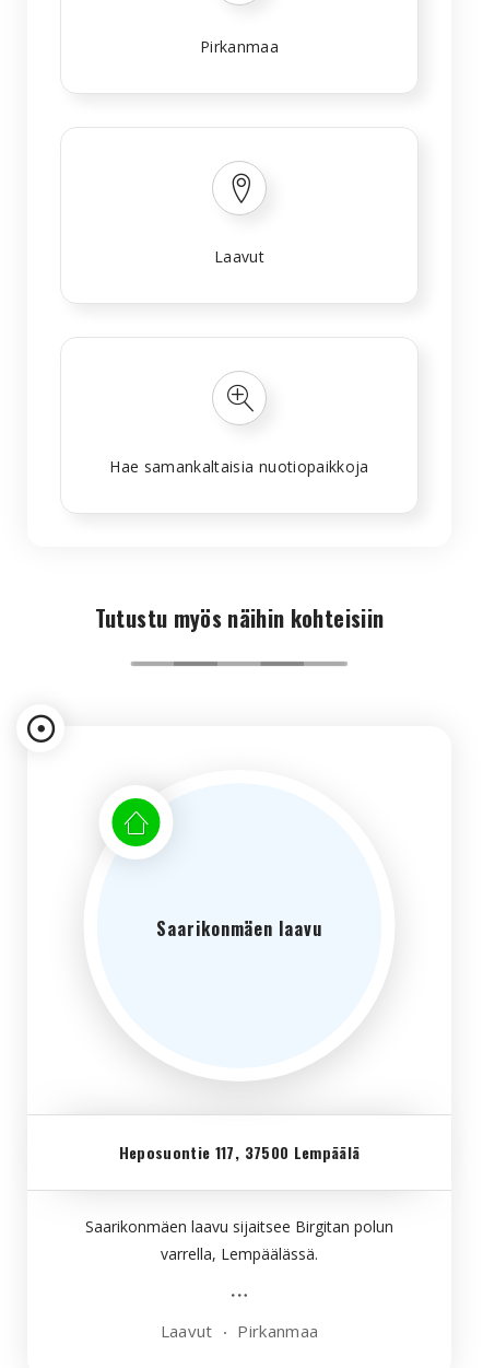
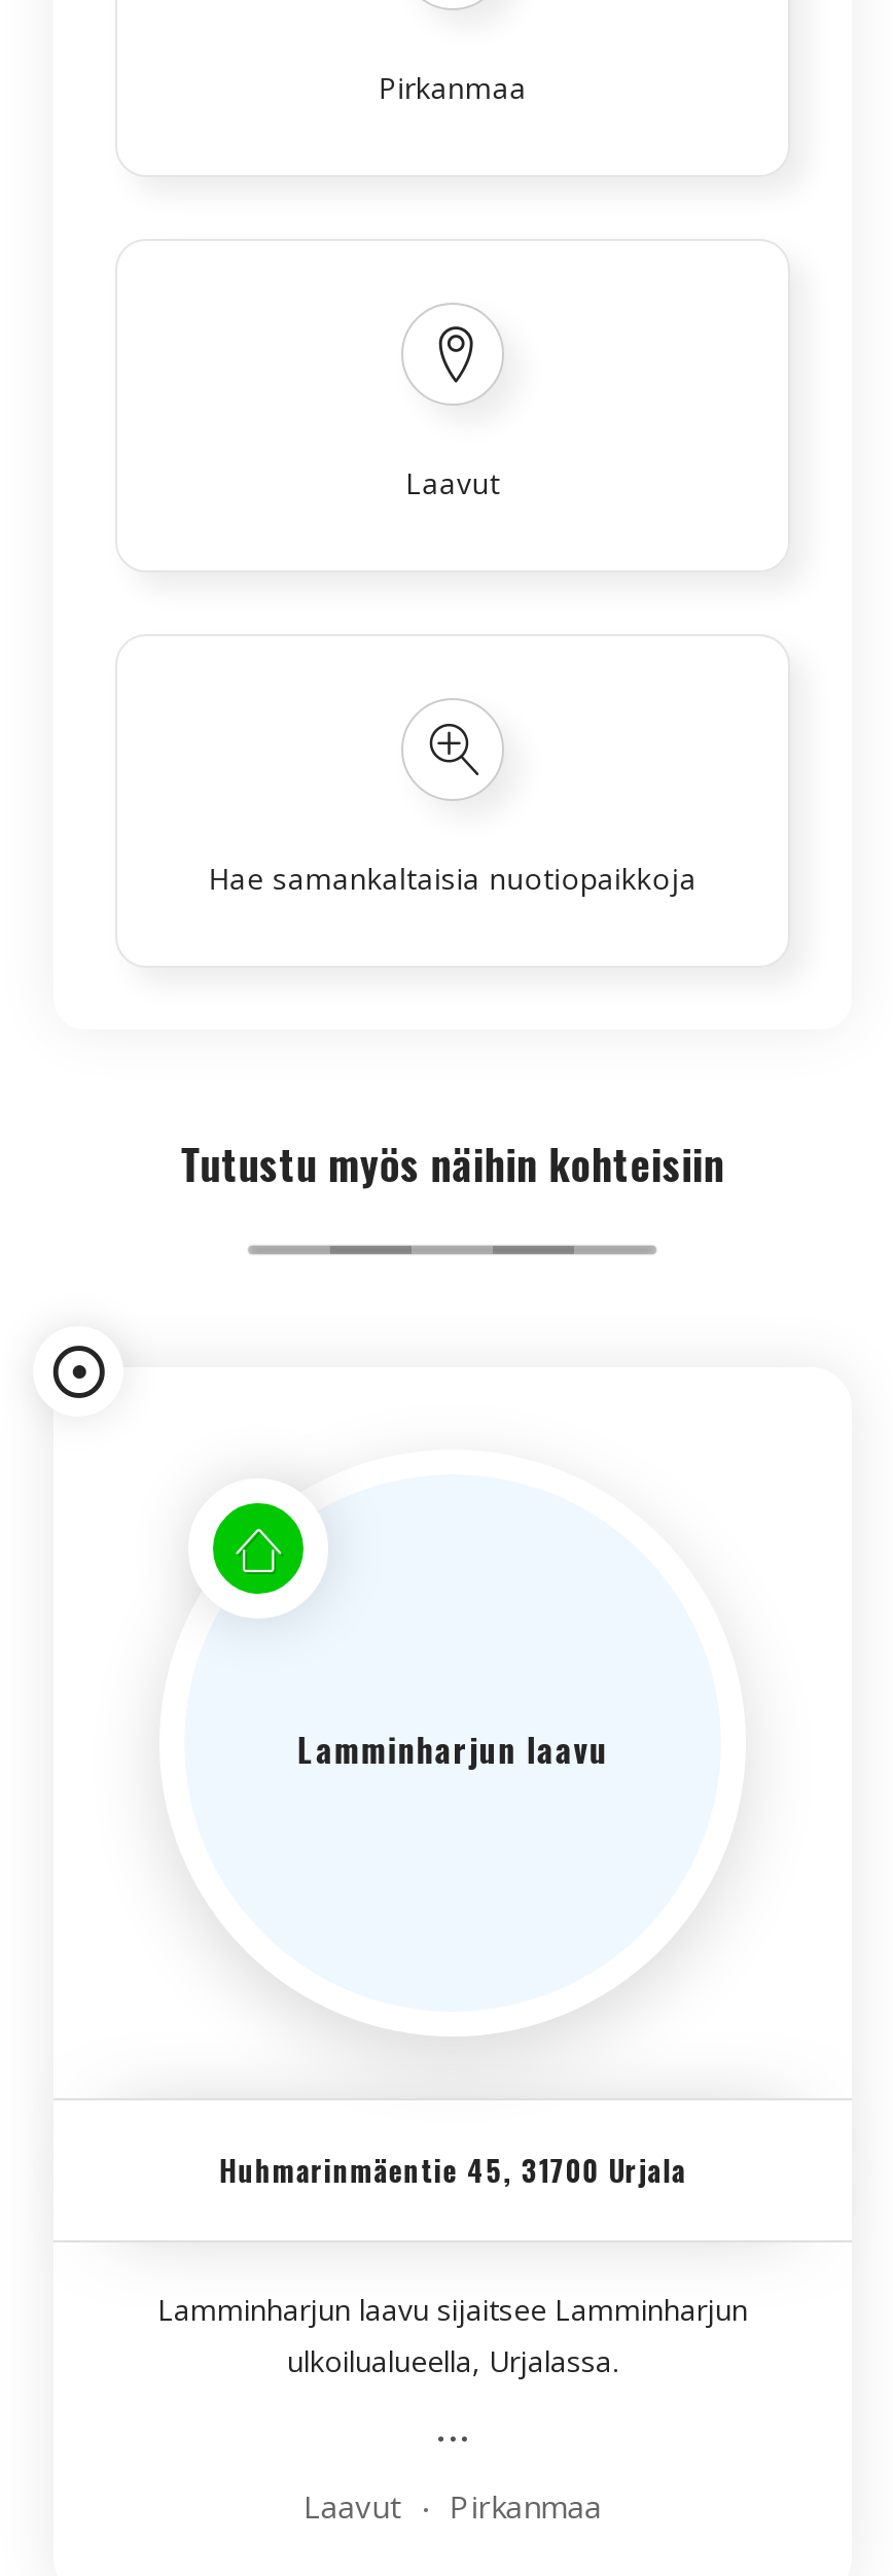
[156,915,322,941] Saarikonmäen laavu -> [297,1723,608,1773] Lamminharjun laavu
[119,1141,360,1164] Heposuontie 117, 37500 Lempäälä -> [219,2148,686,2191] Huhmarinmäentie 45, 31700 Urjala
[85,1216,393,1264] Saarikonmäen laavu sijaitsee Birgitan polun | varrella, Lempäälässä. -> [157,2290,748,2380] Lamminharjun laavu sijaitsee Lamminharjun | ulkoilualueella, Urjalassa.

